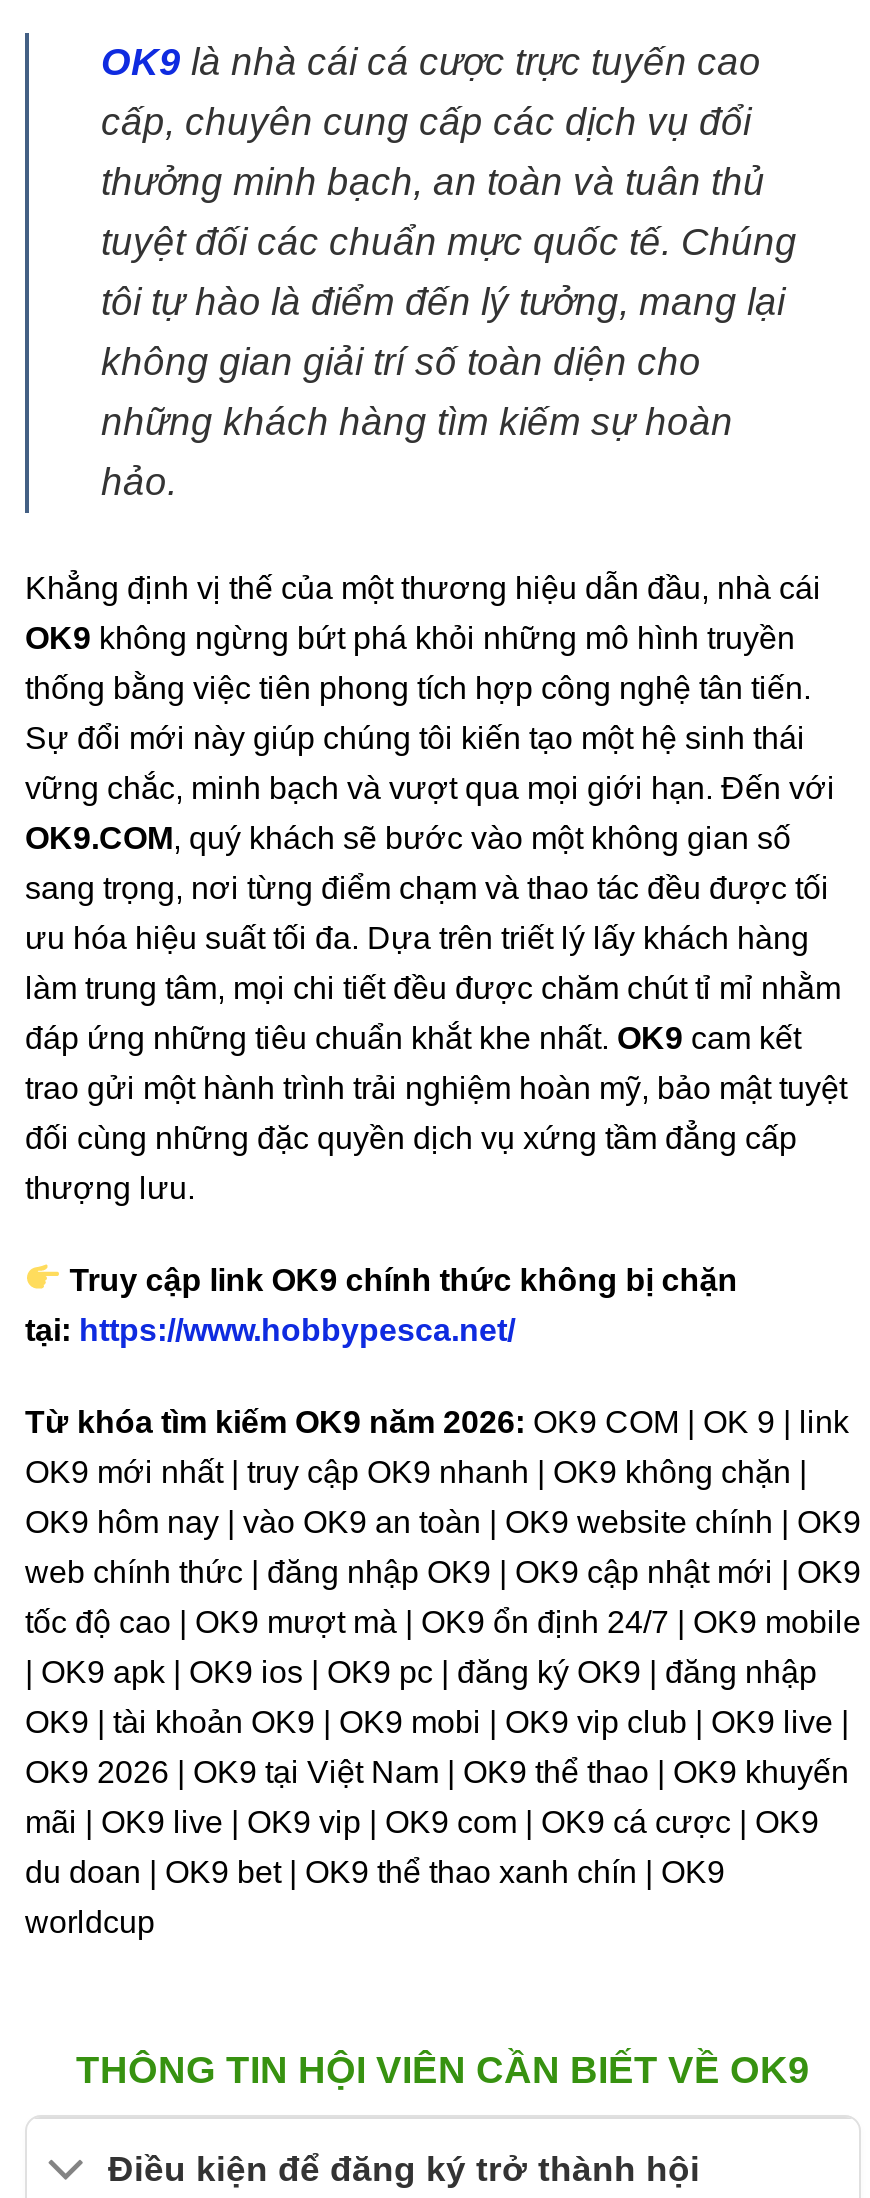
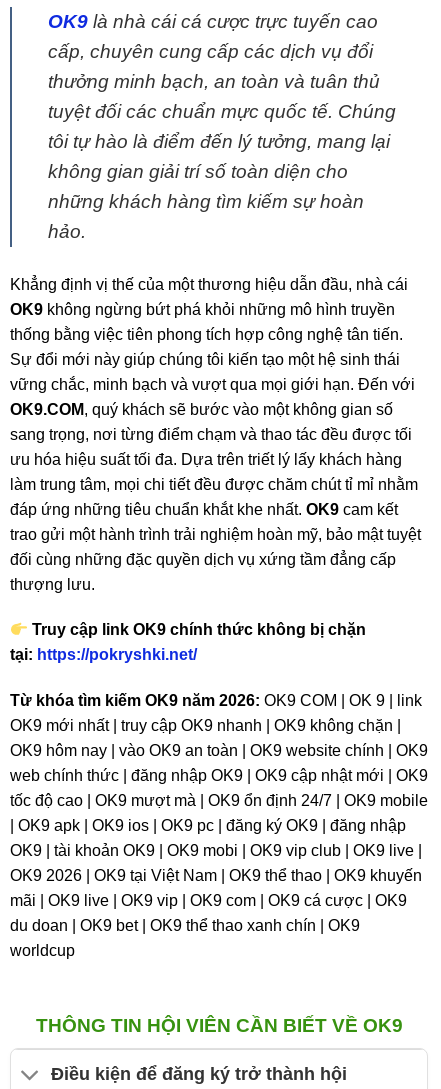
[25,1313,515,1347] tại: https://www.hobbypesca.net/ -> [10,646,197,663] tại: https://pokryshki.net/

